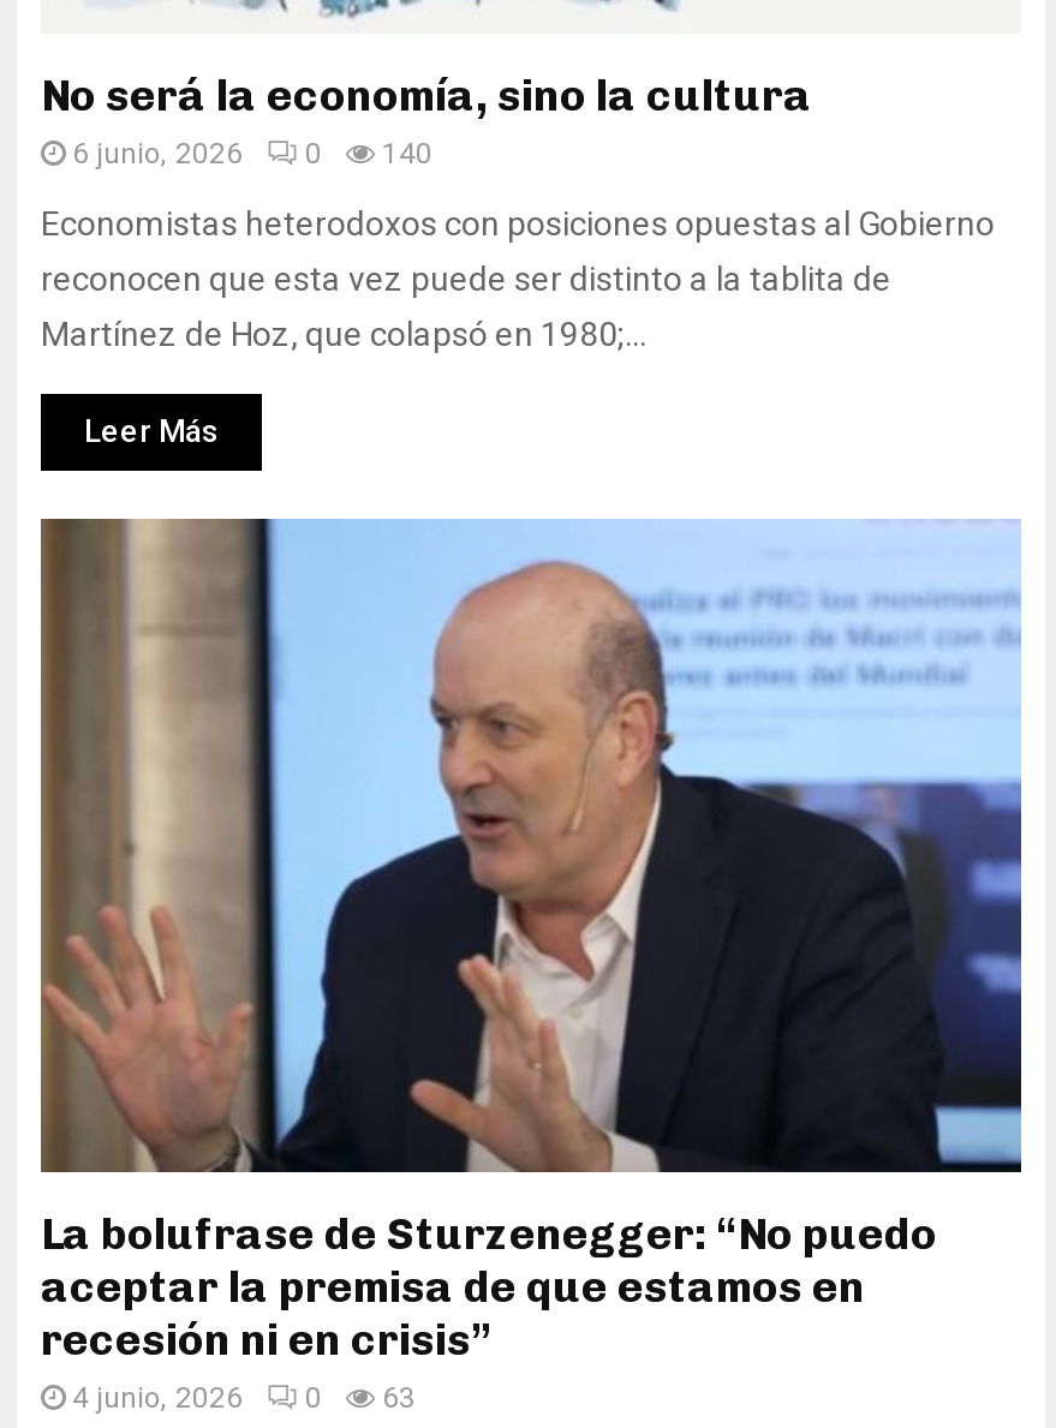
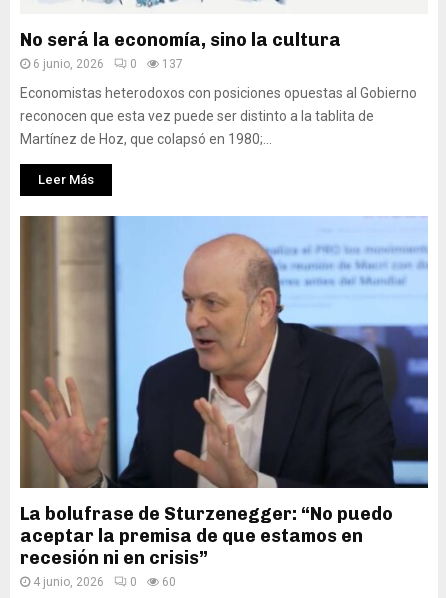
[72,137,432,171] 6 junio, 2026 0 140 -> [33,57,183,71] 6 junio, 2026 0 137
[72,1381,416,1415] 4 junio, 2026 0 63 -> [33,575,176,589] 4 junio, 2026 0 60

